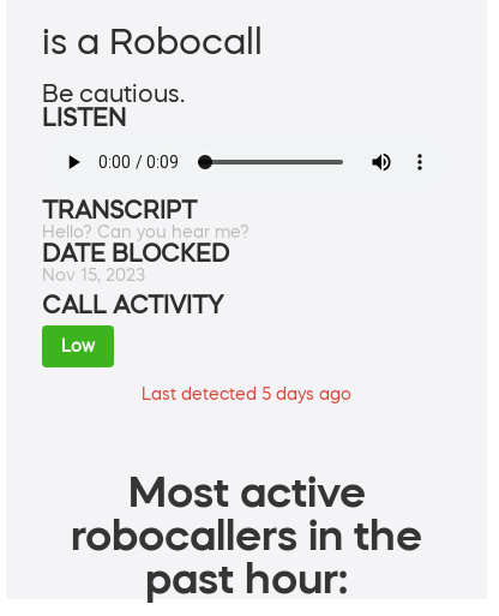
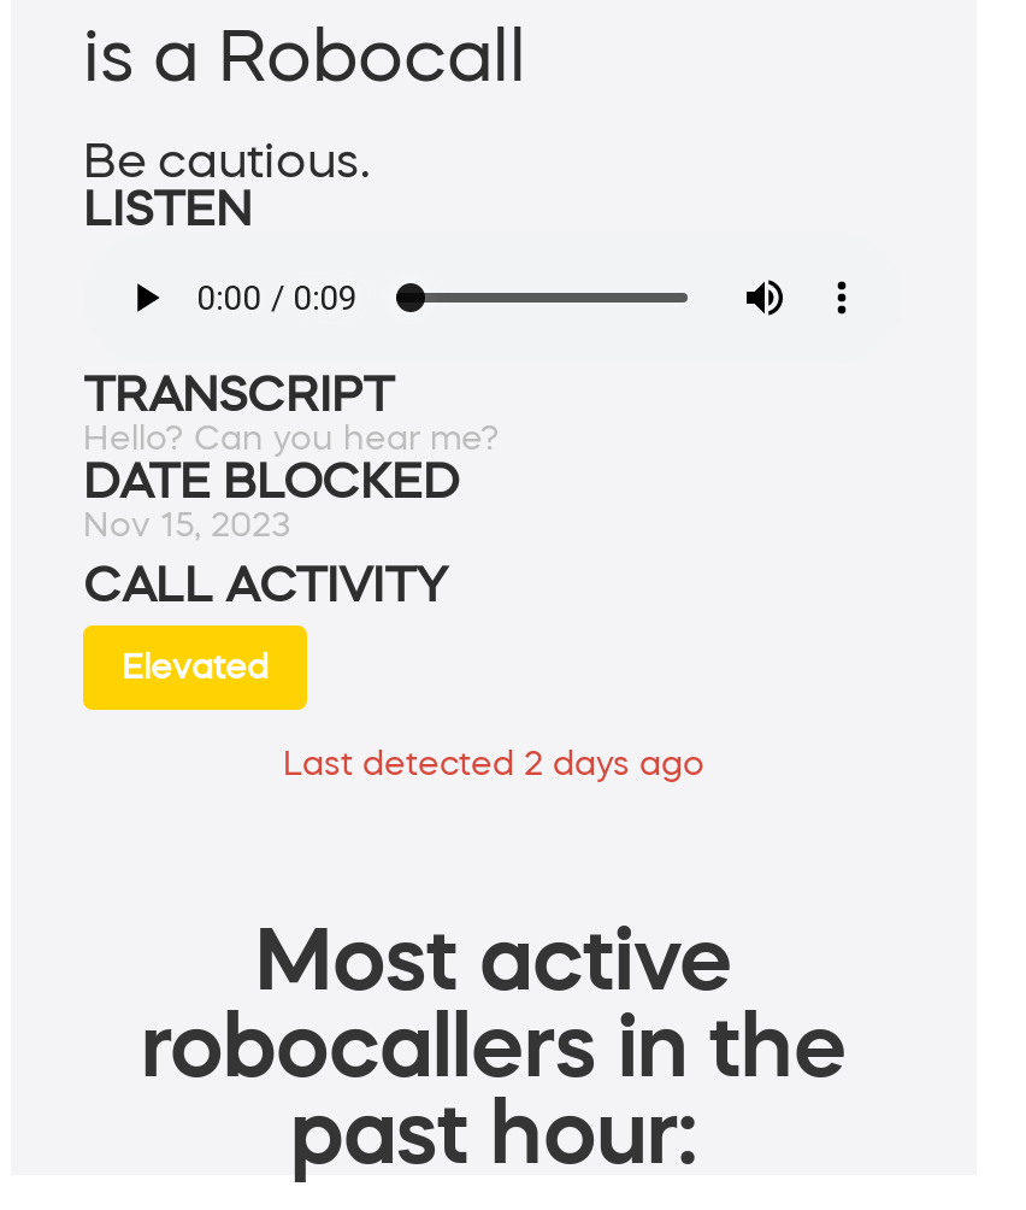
[61,338,95,355] Low -> [122,650,269,684] Elevated
[142,386,351,403] Last detected 5 days ago -> [283,747,704,780] Last detected 2 days ago

